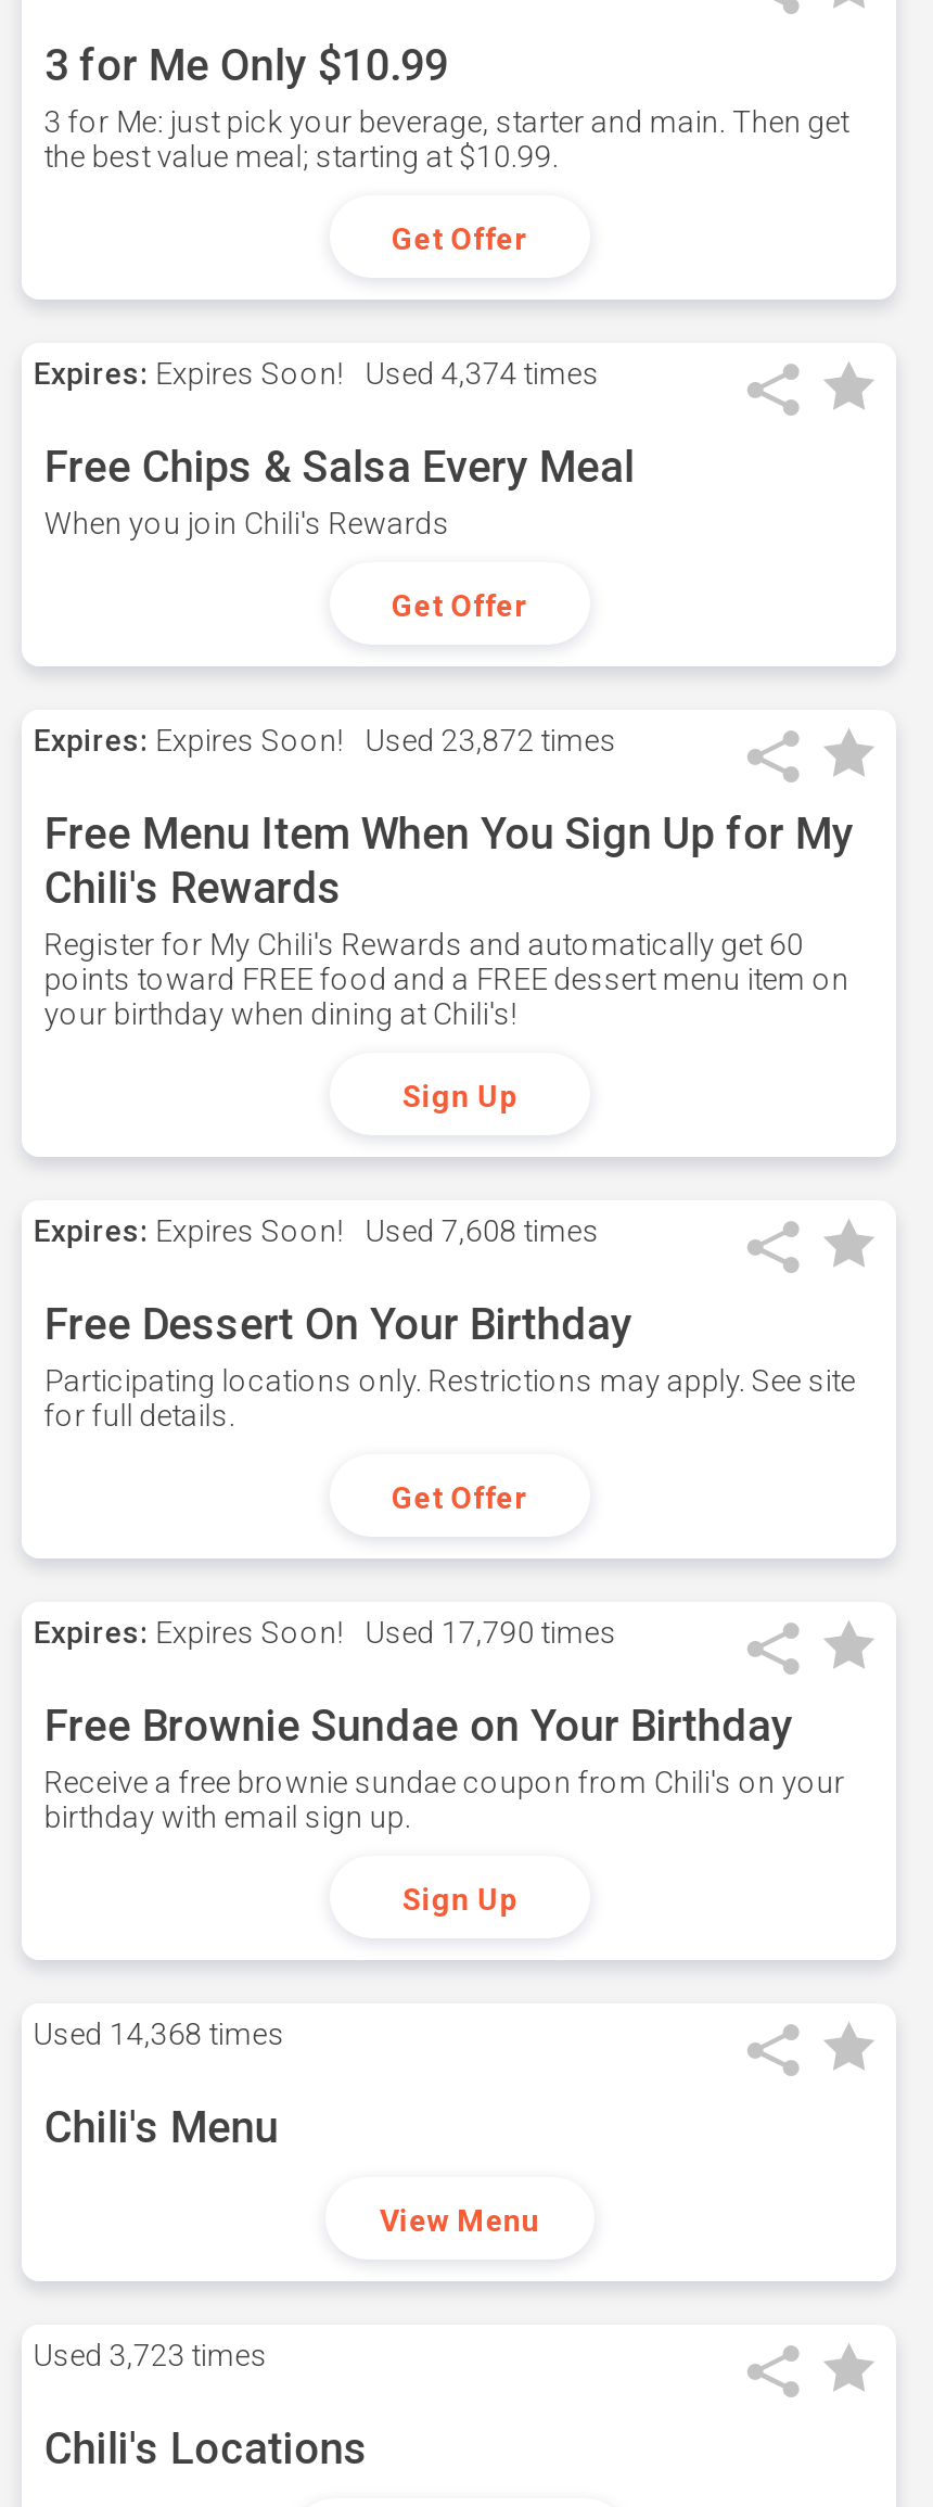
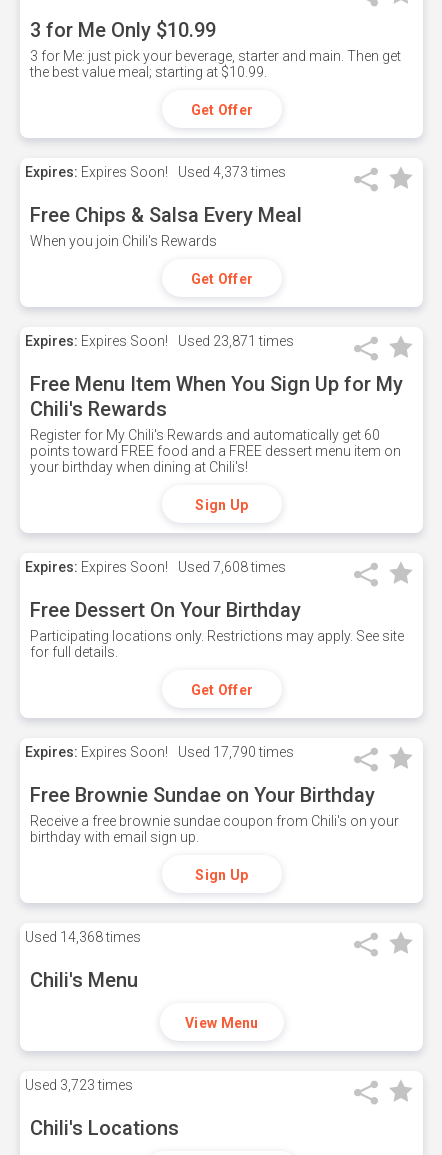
[33,356,600,391] Expires: Expires Soon! Used 4,374 times -> [25,164,286,180] Expires: Expires Soon! Used 4,373 times
[33,723,617,758] Expires: Expires Soon! Used 23,872 times -> [25,333,294,349] Expires: Expires Soon! Used 23,871 times

